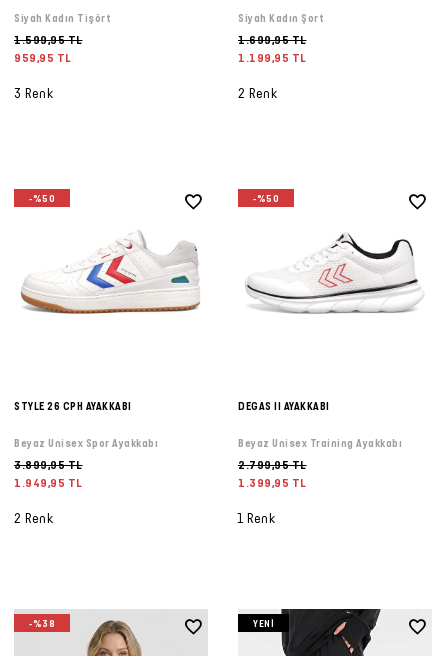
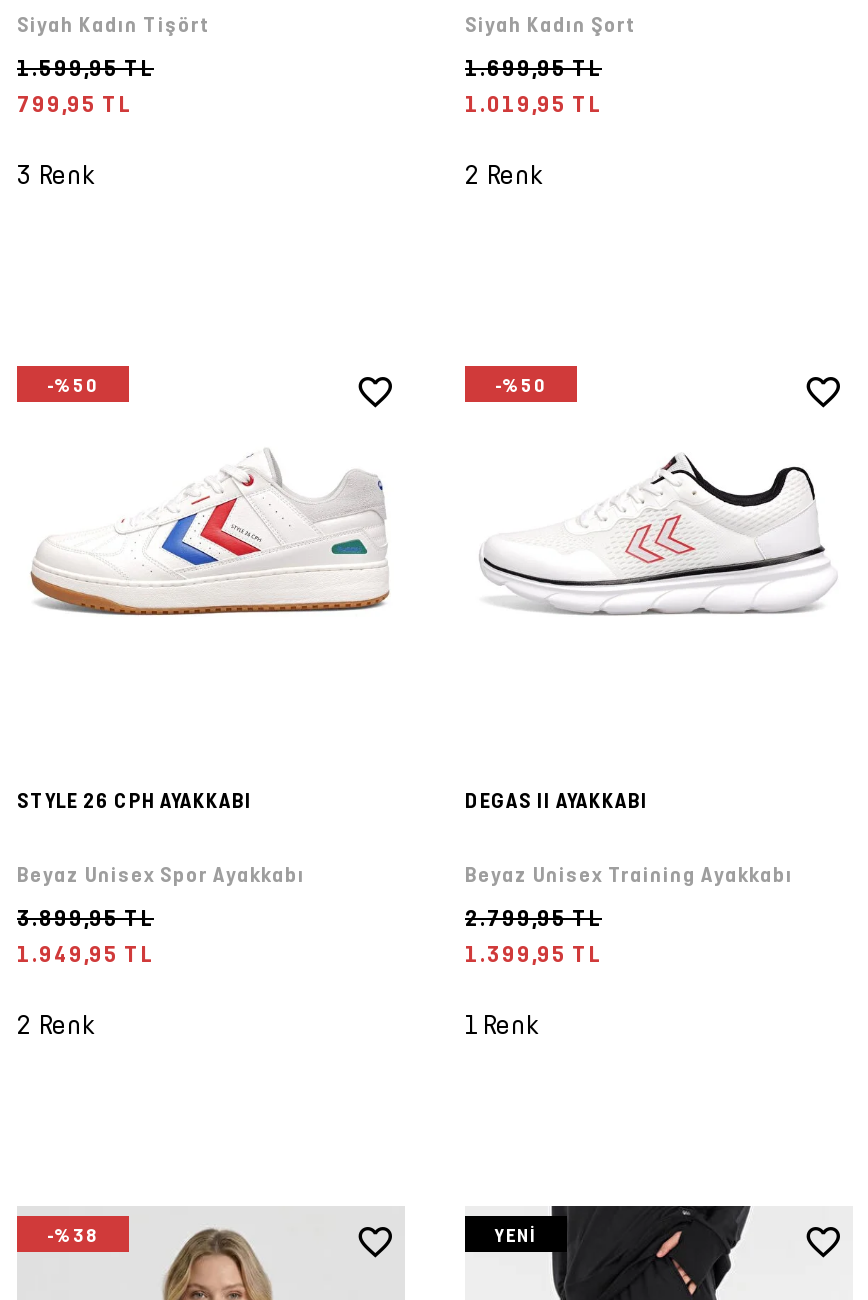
[14,51,71,64] 959,95 TL -> [17,90,132,116] 799,95 TL
[238,51,306,64] 1.199,95 TL -> [465,90,602,116] 1.019,95 TL

